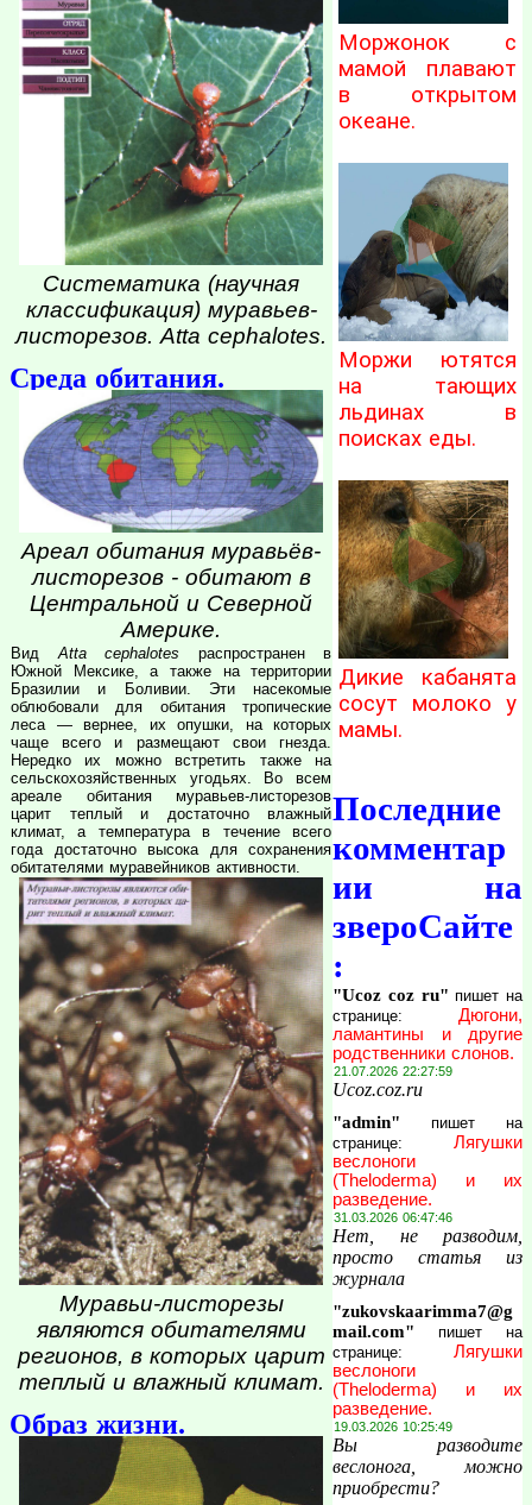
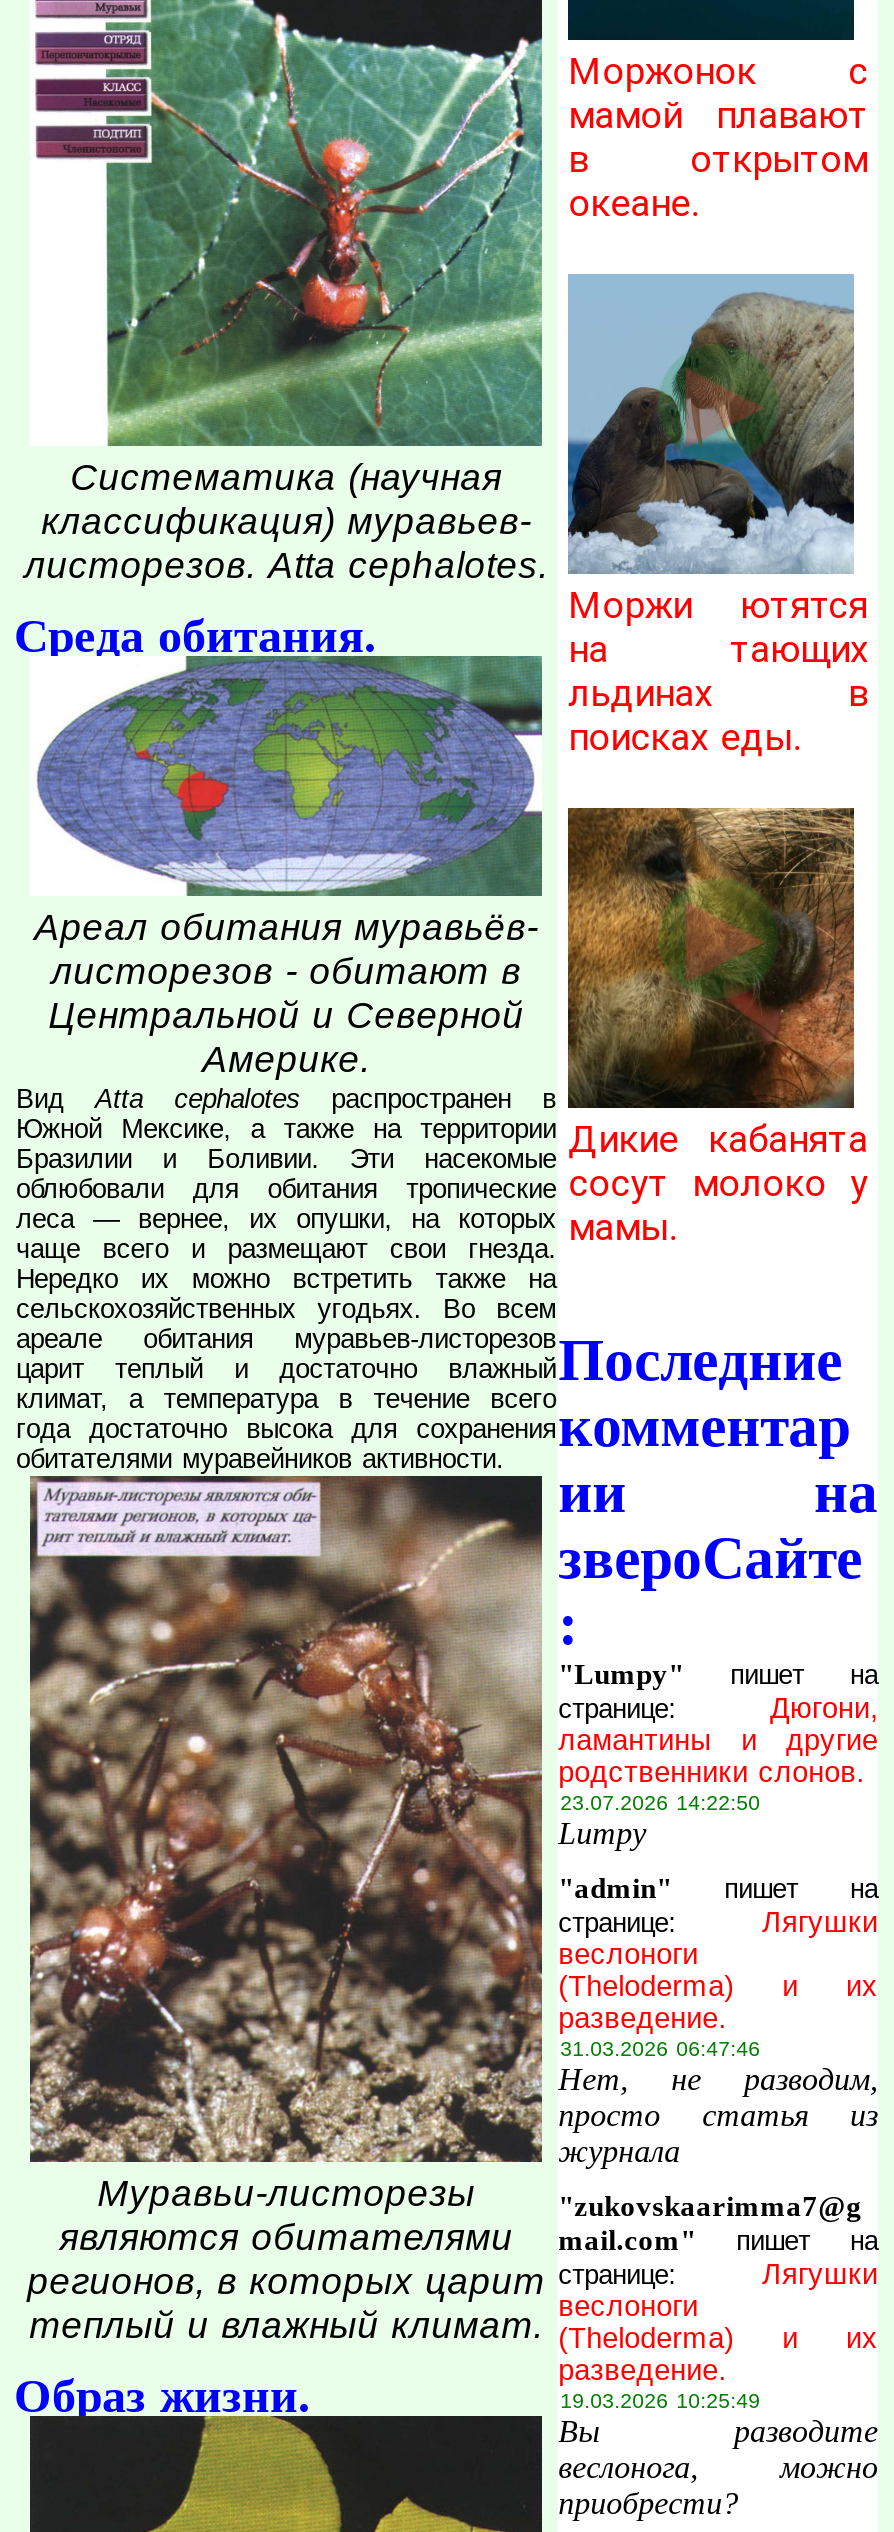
[333,986,522,1005] "Ucoz coz ru" пишет на -> [558,1658,878,1690] "Lumpy" пишет на
[333,1064,453,1100] 21.07.2026 22:27:59 | Ucoz.coz.ru -> [558,1790,760,1850] 23.07.2026 14:22:50 | Lumpy

